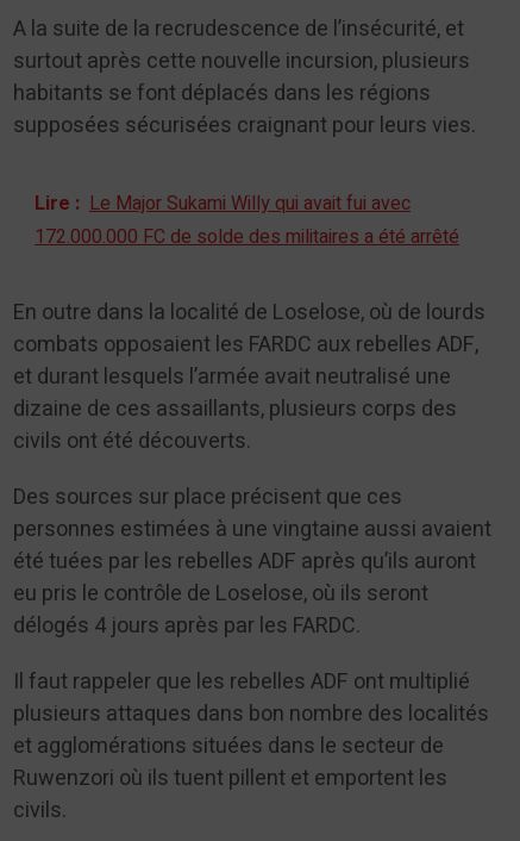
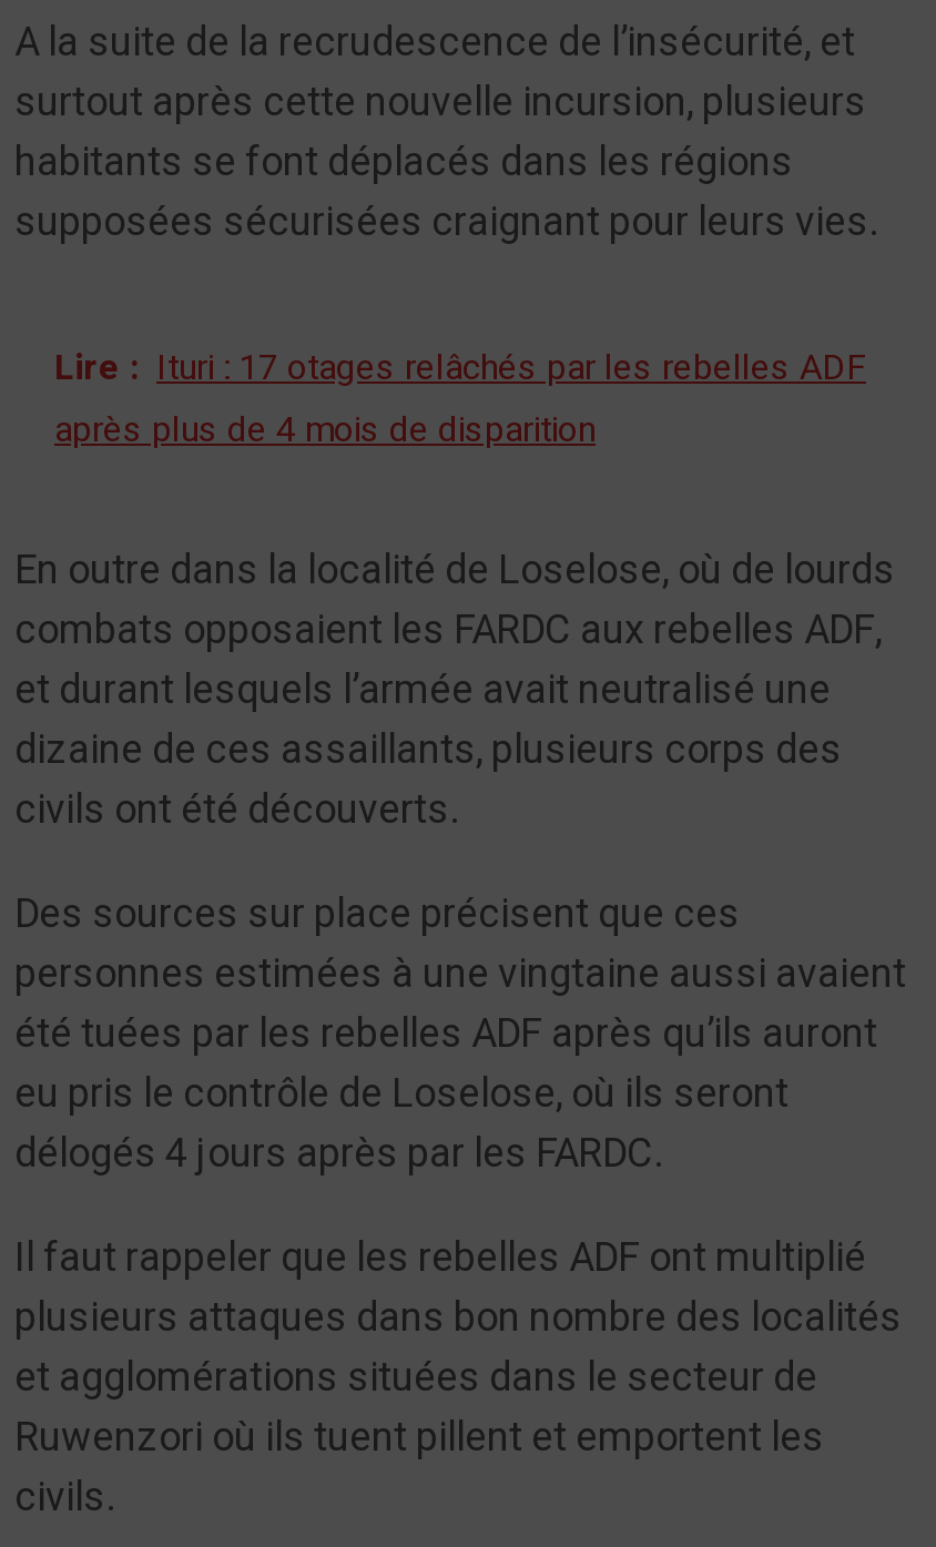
[35,190,459,252] Lire : Le Major Sukami Willy qui avait fui avec | 172.000.000 FC de solde des militaires a été arrêté -> [54,342,866,457] Lire : Ituri : 17 otages relâchés par les rebelles ADF | après plus de 4 mois de disparition

